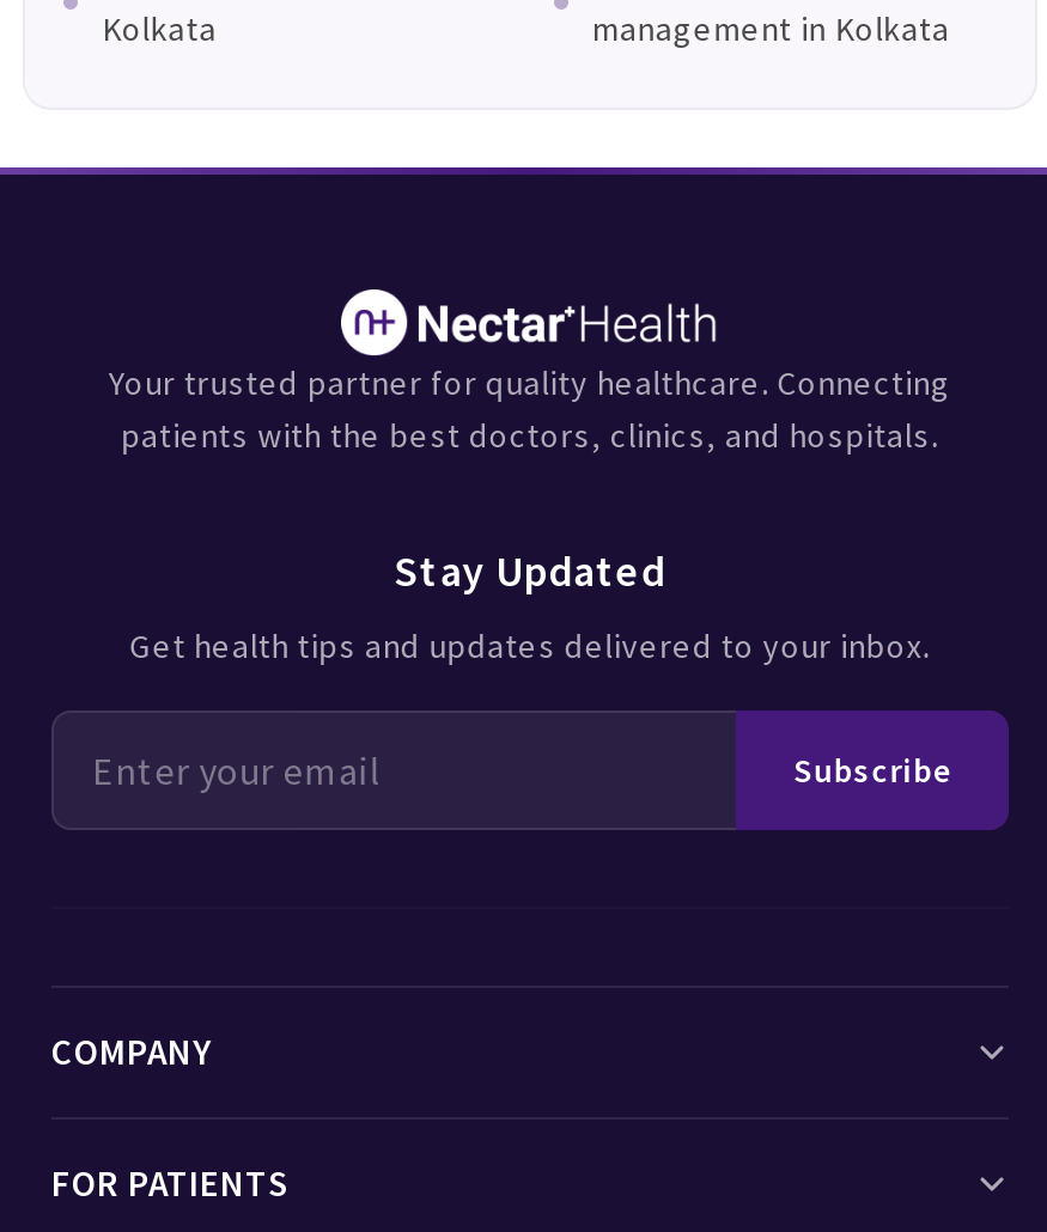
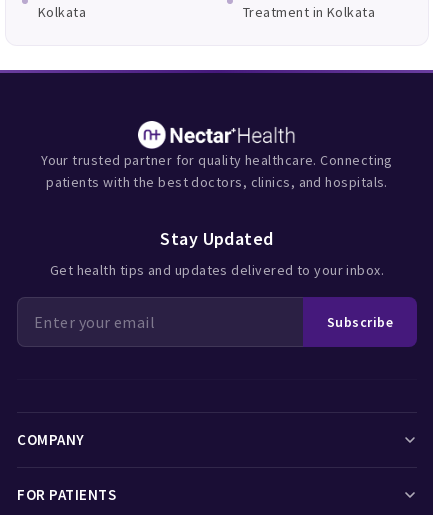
[592,8,950,51] management in Kolkata -> [243,3,375,21] Treatment in Kolkata

